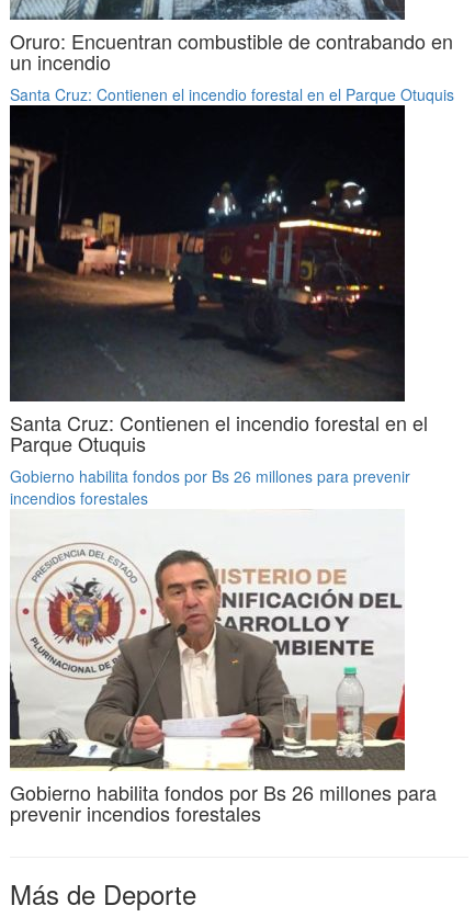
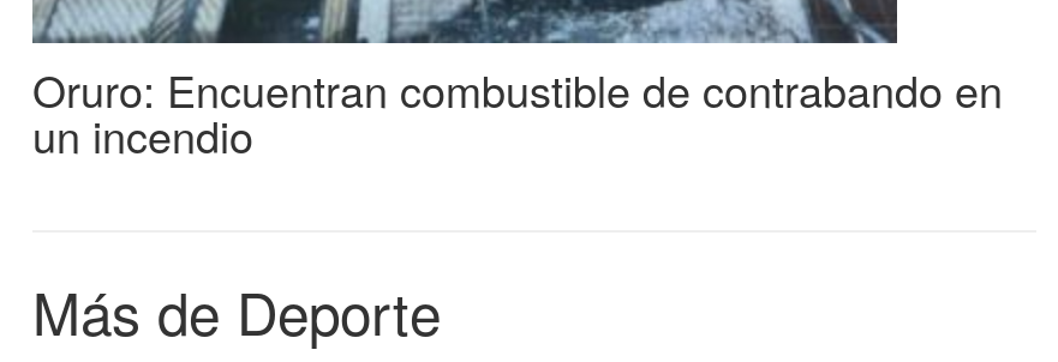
[10,83,454,105] Santa Cruz: Contienen el incendio forestal en el Parque Otuquis -> none
[10,113,428,509] [image] | Santa Cruz: Contienen el incendio forestal en el | Parque Otuquis | Gobierno habilita fondos por Bs 26 millones para prevenir | incendios forestales -> none
[10,541,437,827] [image] | Gobierno habilita fondos por Bs 26 millones para | prevenir incendios forestales -> none

